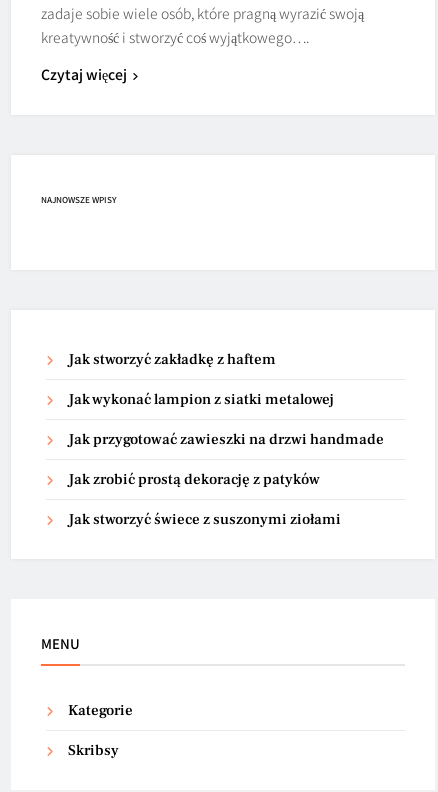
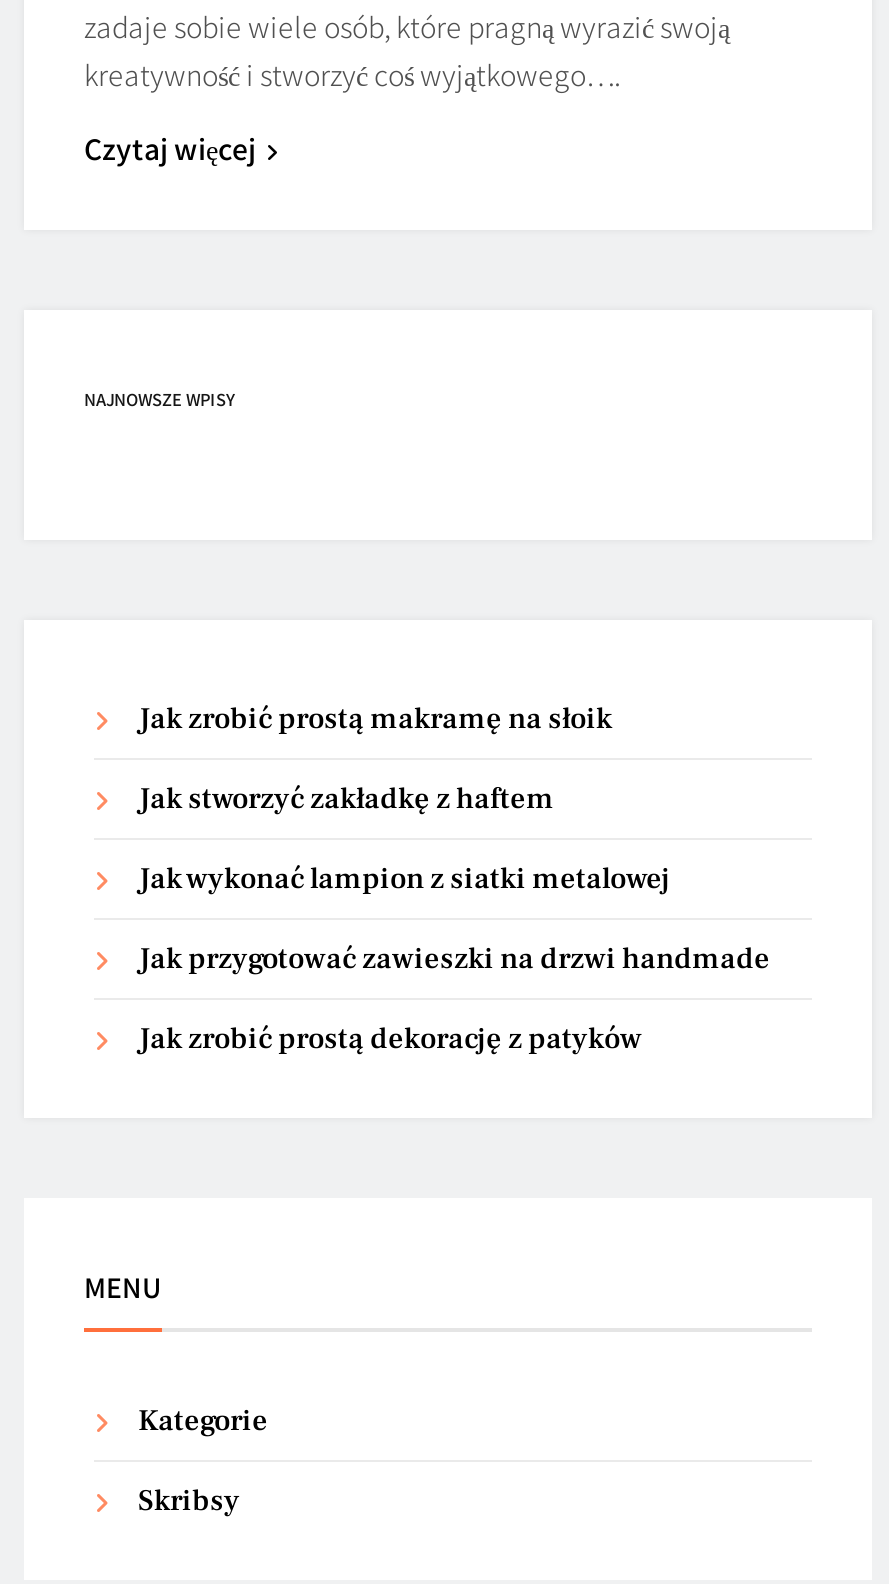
none -> [138,700,612,738] Jak zrobić prostą makramę na słoik
moved [68,350,384,489] -> [138,780,770,1058]: Jak stworzyć zakładkę z haftem | Jak wykonać lampion z siatki metalowej | Jak przygotować zawieszki na drzwi handmade | Jak zrobić prostą dekorację z patyków
[68,510,341,529] Jak stworzyć świece z suszonymi ziołami -> none

